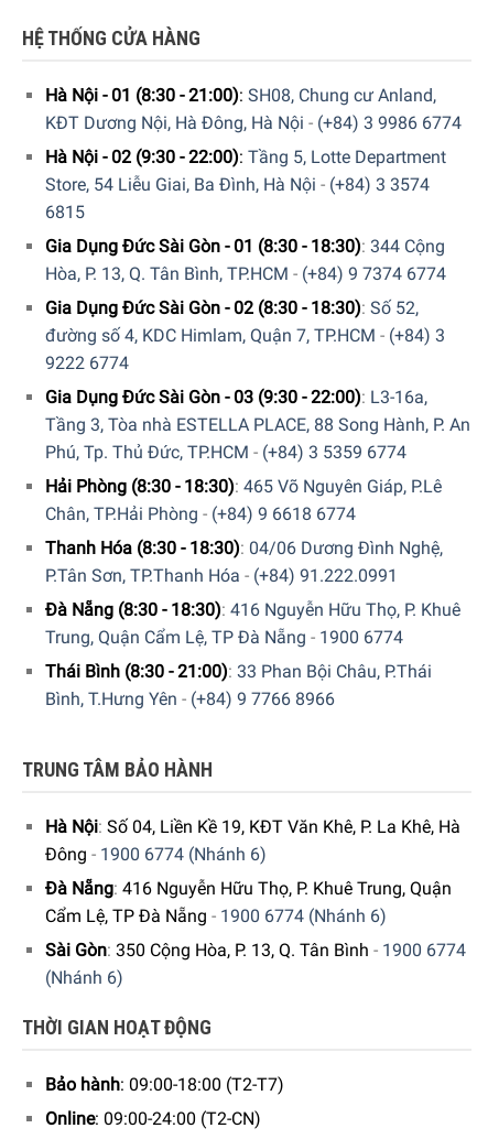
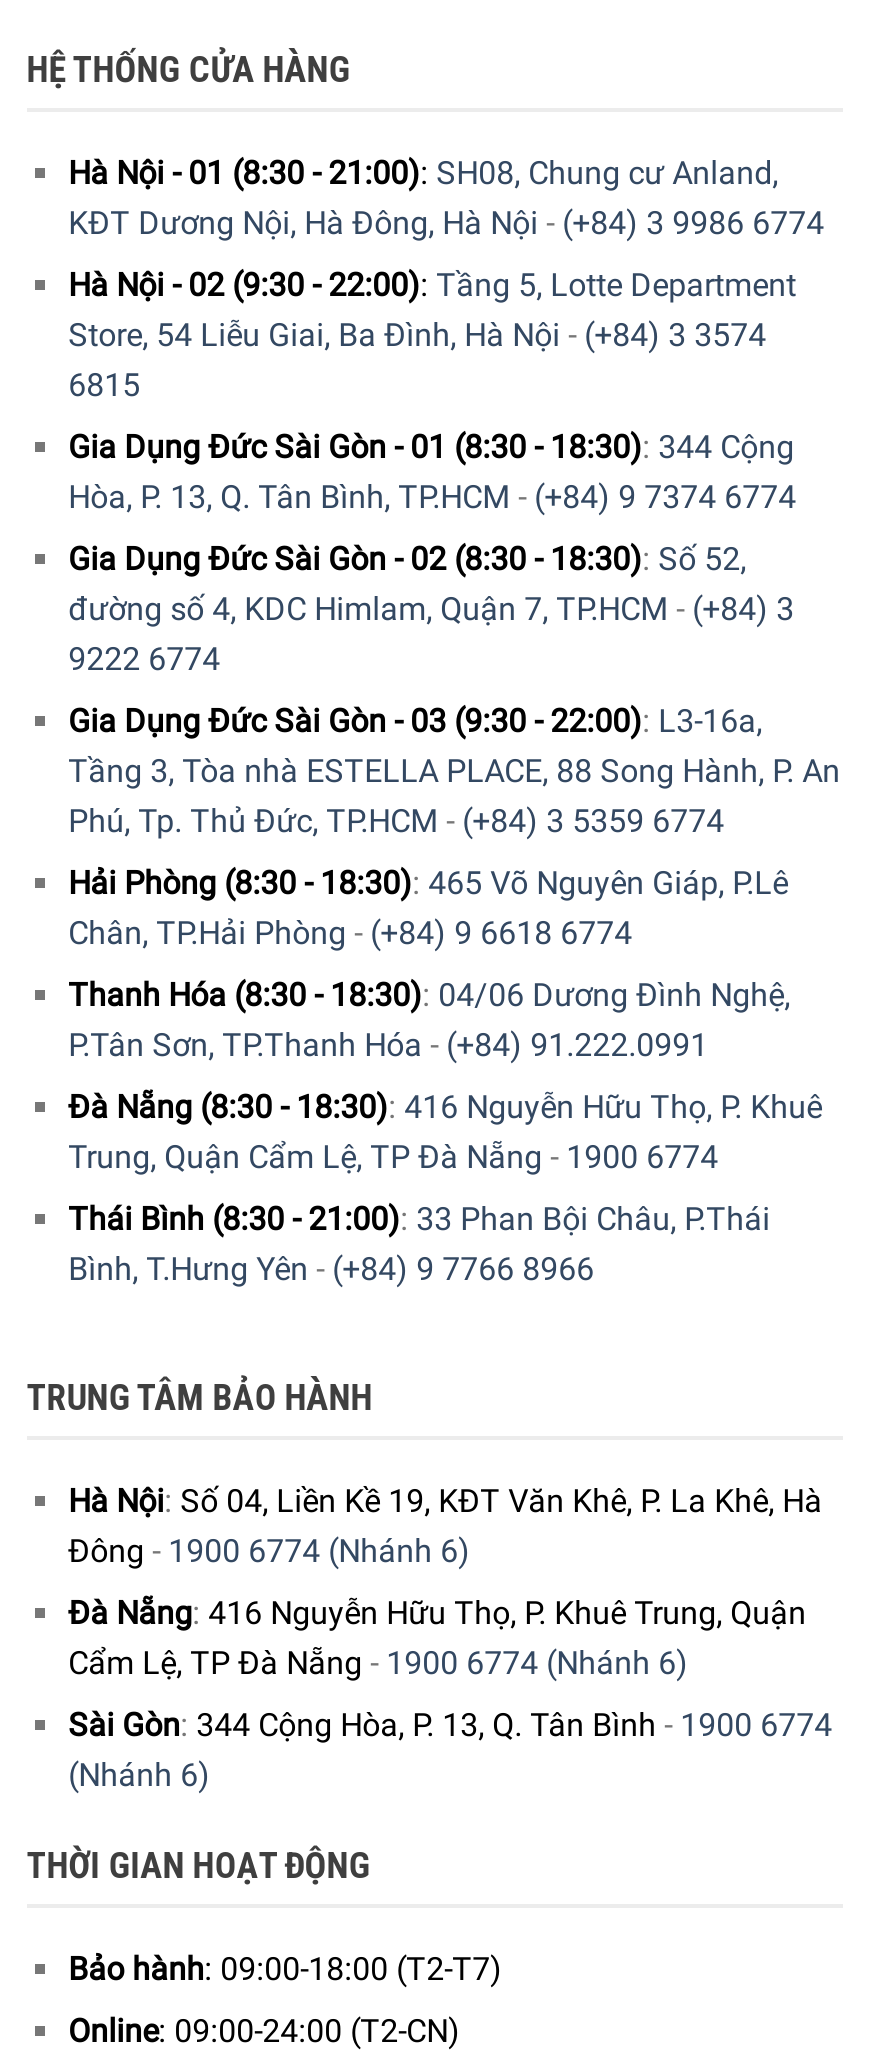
[45,940,466,961] Sài Gòn: 350 Cộng Hòa, P. 13, Q. Tân Bình - 1900 6774 -> [68,1706,832,1744] Sài Gòn: 344 Cộng Hòa, P. 13, Q. Tân Bình - 1900 6774

